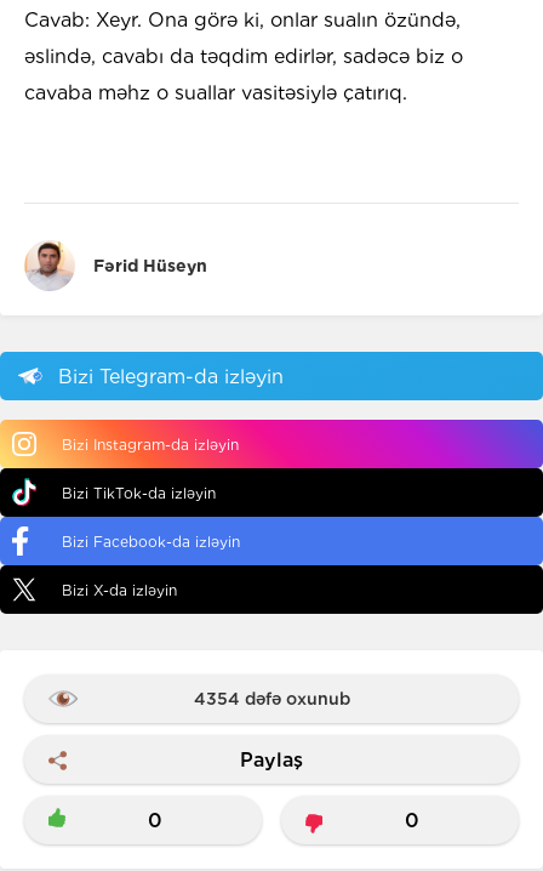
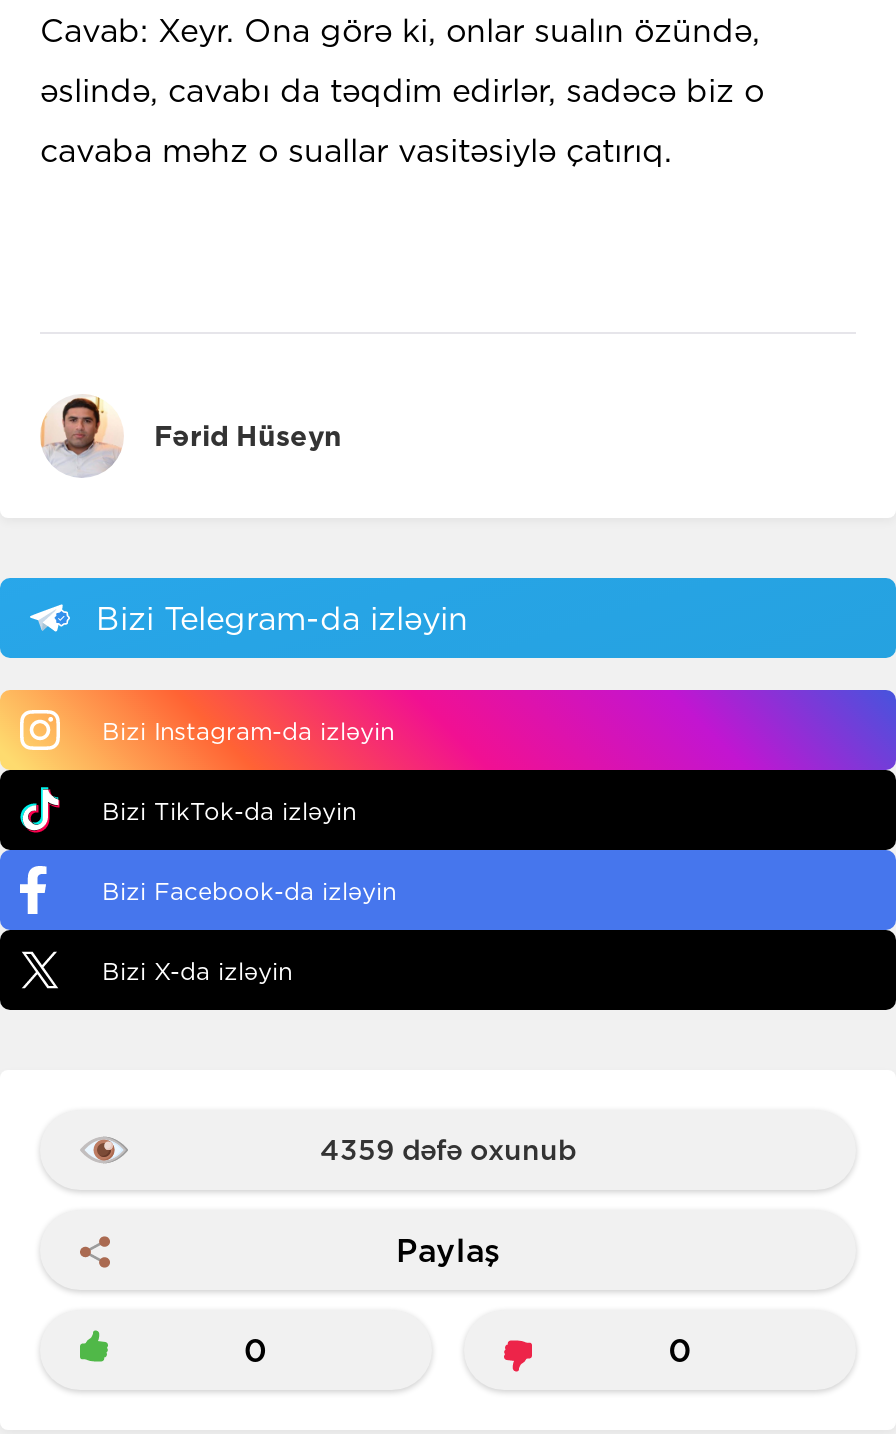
[193,689,350,709] 4354 dəfə oxunub -> [320,1134,576,1166] 4359 dəfə oxunub

